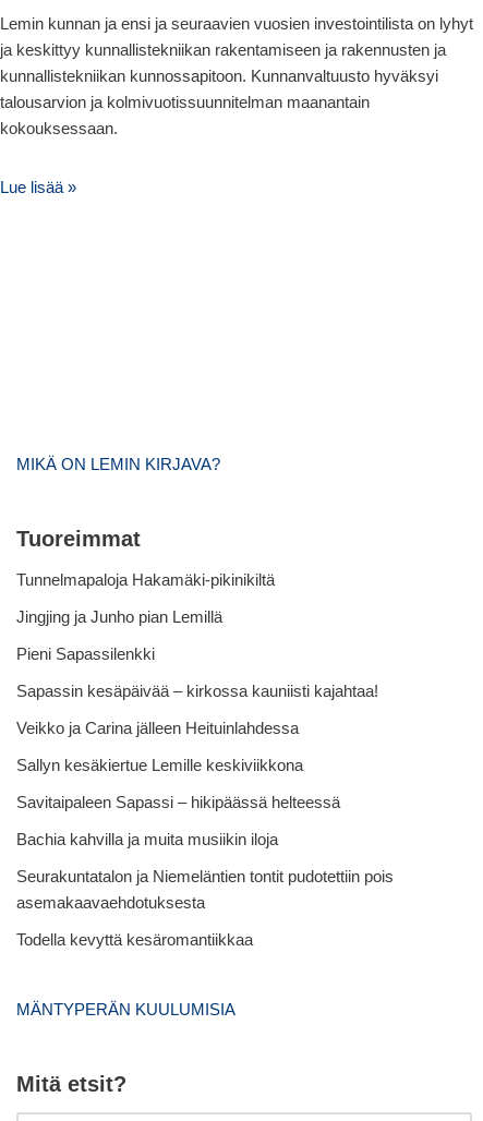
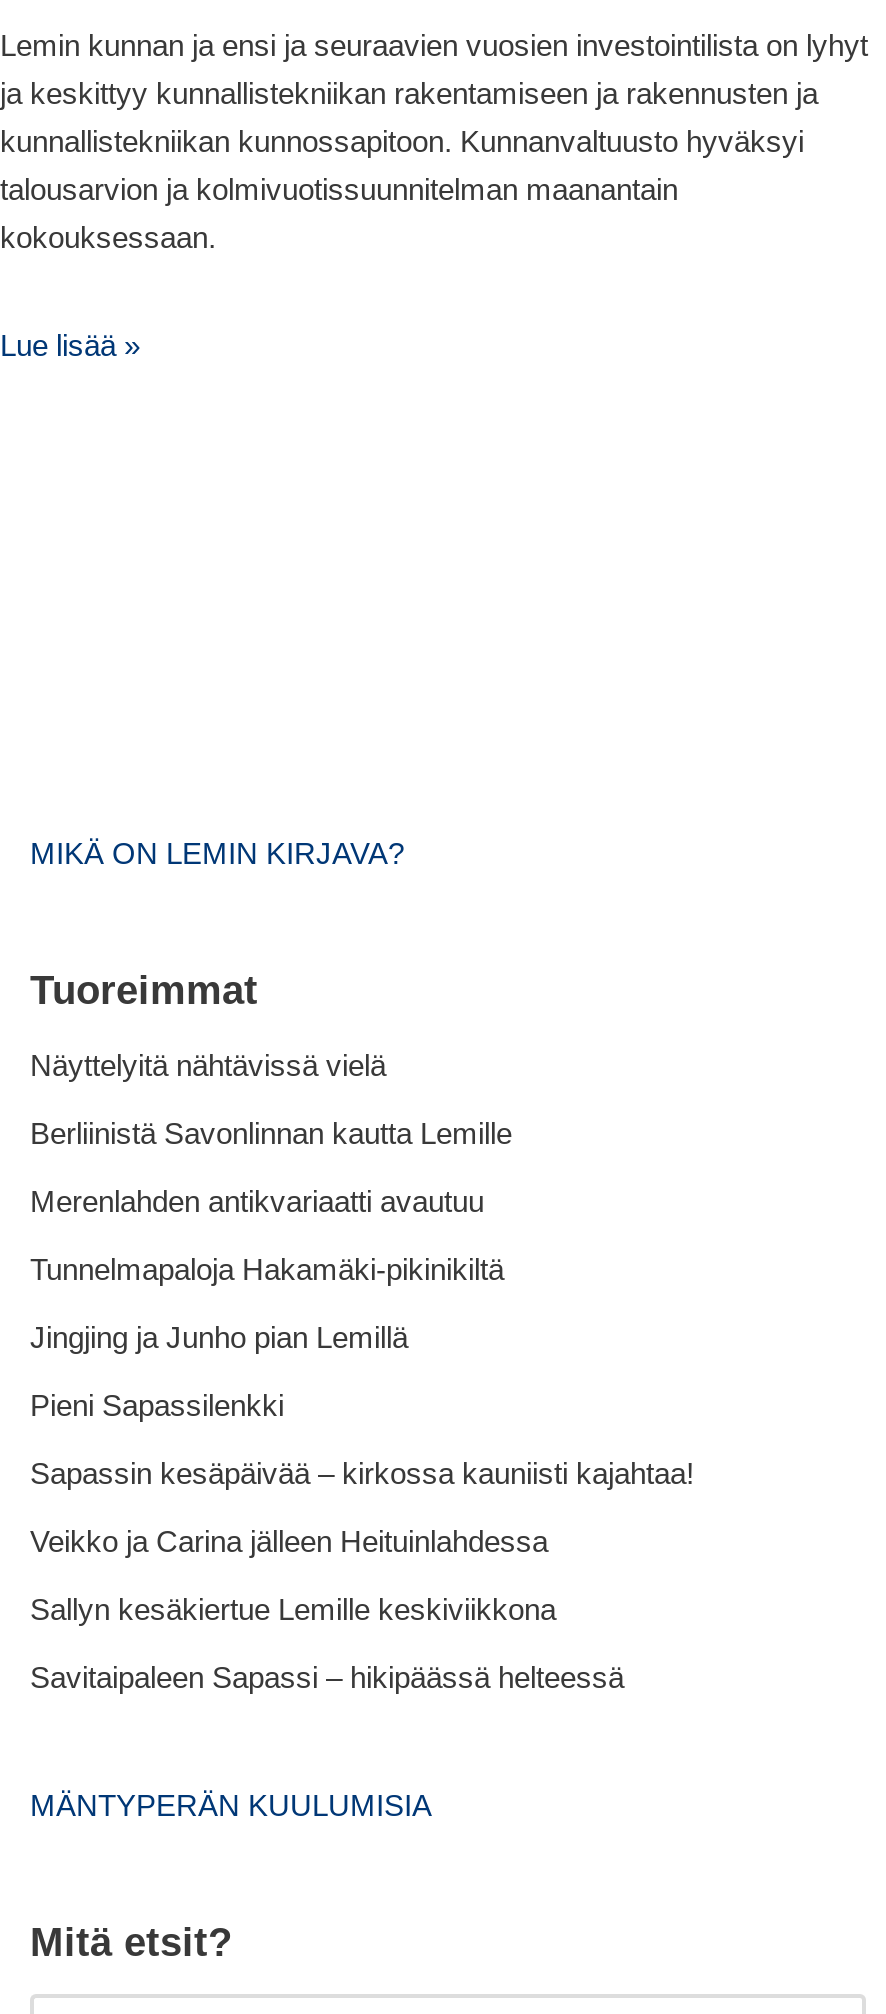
none -> [30,1048,512,1218] Näyttelyitä nähtävissä vielä | Berliinistä Savonlinnan kautta Lemille | Merenlahden antikvariaatti avautuu
moved [16,570,378,811] -> [30,1252,694,1694]: Tunnelmapaloja Hakamäki-pikinikiltä | Jingjing ja Junho pian Lemillä | Pieni Sapassilenkki | Sapassin kesäpäivää – kirkossa kauniisti kajahtaa! | Veikko ja Carina jälleen Heituinlahdessa | Sallyn kesäkiertue Lemille keskiviikkona | Savitaipaleen Sapassi – hikipäässä helteessä
[16,830,394,949] Bachia kahvilla ja muita musiikin iloja | Seurakuntatalon ja Niemeläntien tontit pudotettiin pois | asemakaavaehdotuksesta | Todella kevyttä kesäromantiikkaa -> none

